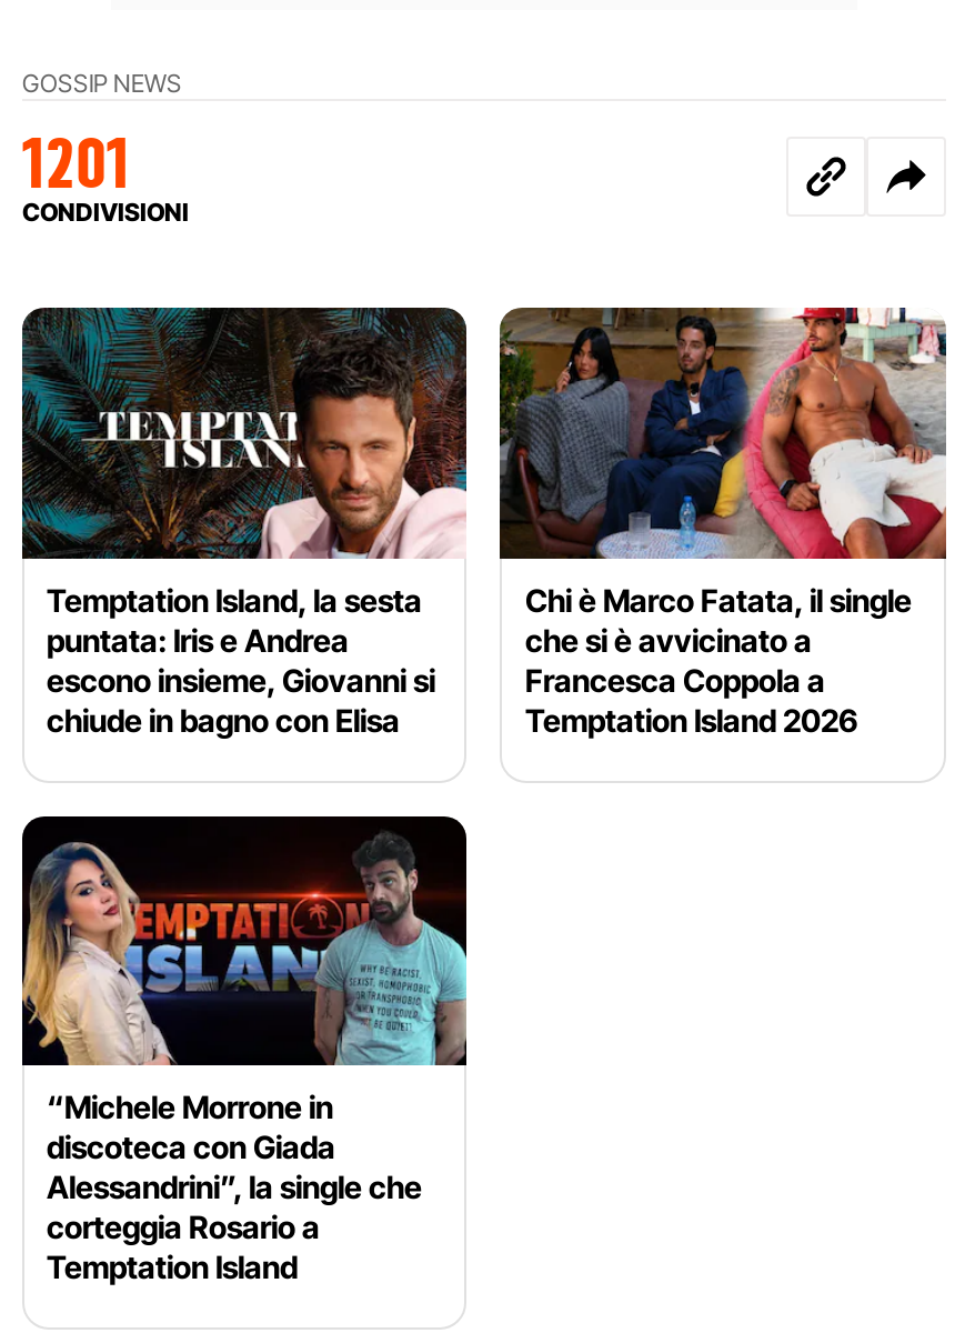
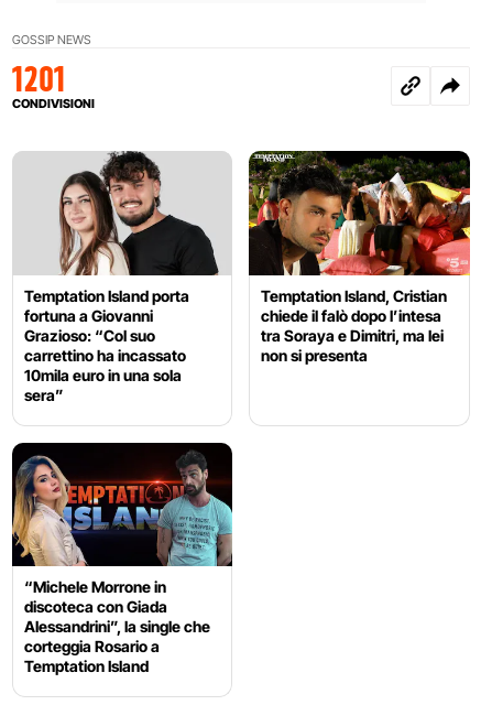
[20,305,469,738] [image] | Temptation Island, la sesta | puntata: Iris e Andrea | escono insieme, Giovanni si | chiude in bagno con Elisa -> [12,151,232,404] [image] | Temptation Island porta | fortuna a Giovanni | Grazioso: “Col suo | carrettino ha incassato | 10mila euro in una sola | sera”
[500,305,948,738] [image] | Chi è Marco Fatata, il single | che si è avvicinato a | Francesca Coppola a | Temptation Island 2026 -> [248,150,470,364] [image] | Temptation Island, Cristian | chiede il falò dopo l’intesa | tra Soraya e Dimitri, ma lei | non si presenta

